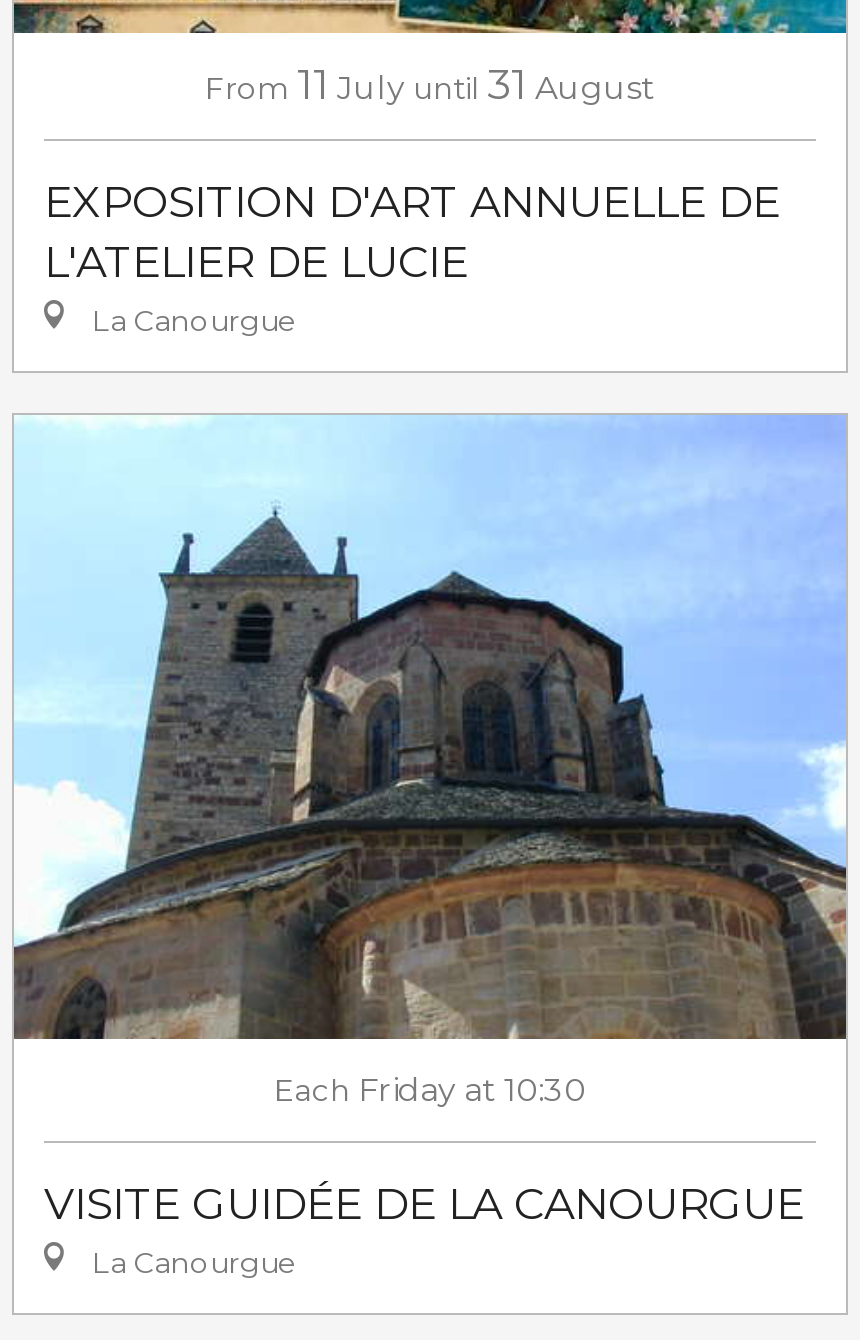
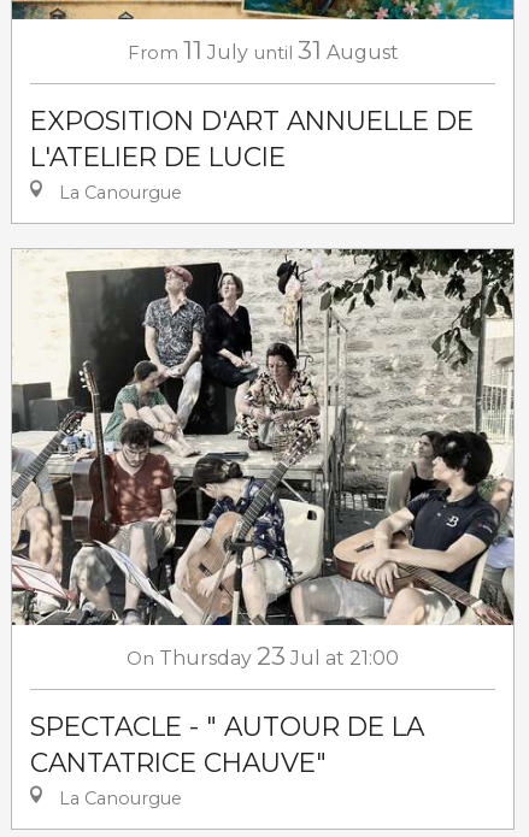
[12,414,848,1108] [image] | Each Friday at 10:30 -> [11,248,515,671] [image] | On Thursday 23 Jul at 21:00
[44,1176,804,1228] VISITE GUIDÉE DE LA CANOURGUE -> [30,711,424,778] SPECTACLE - " AUTOUR DE LA | CANTATRICE CHAUVE"

